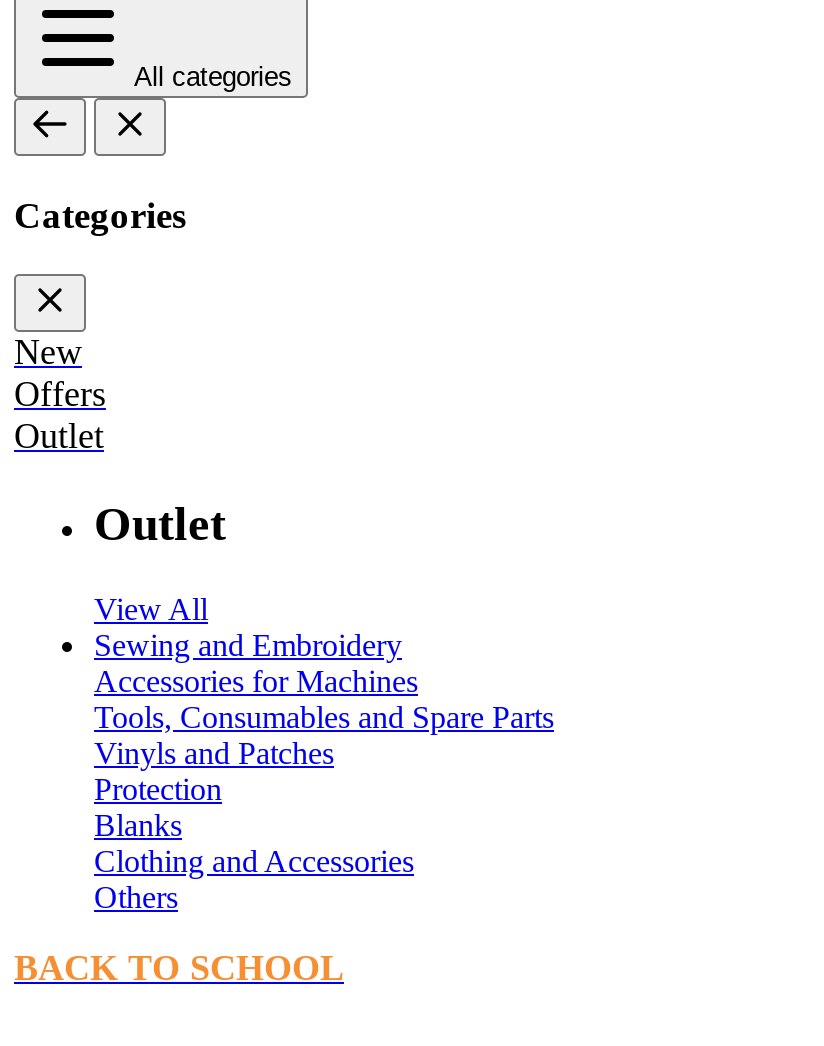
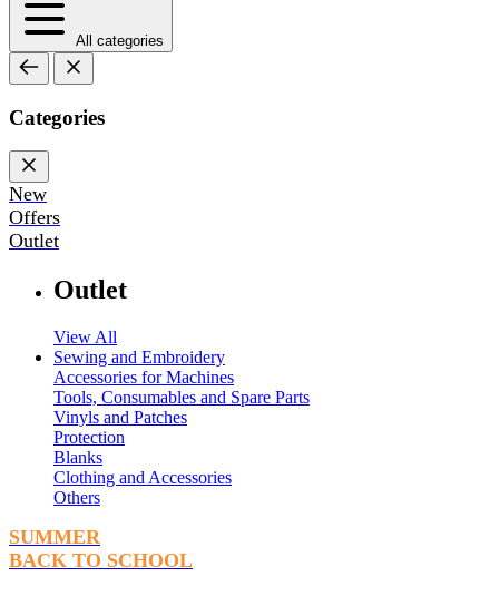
none -> [9,526,100,548] SUMMER

